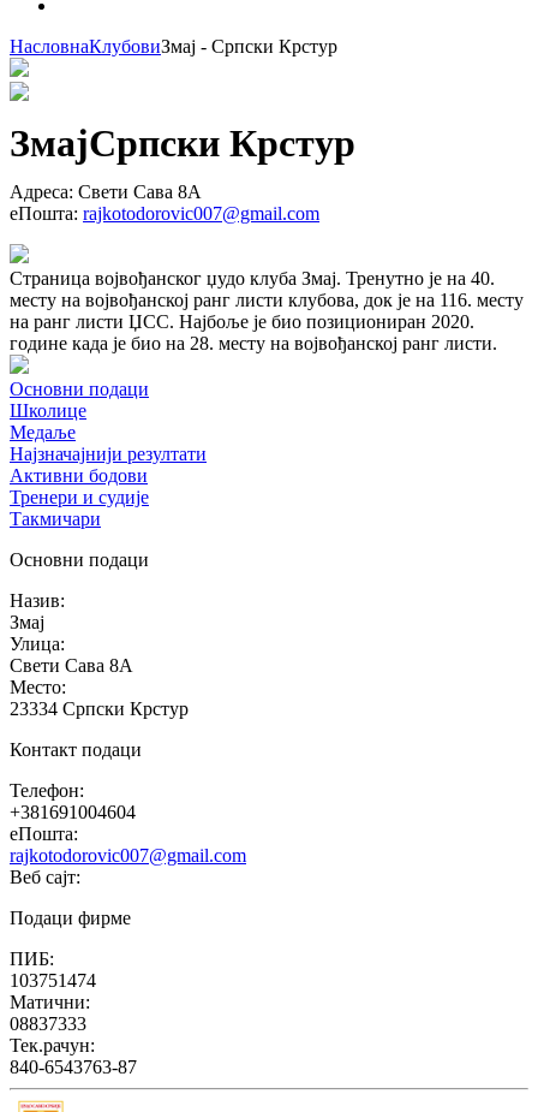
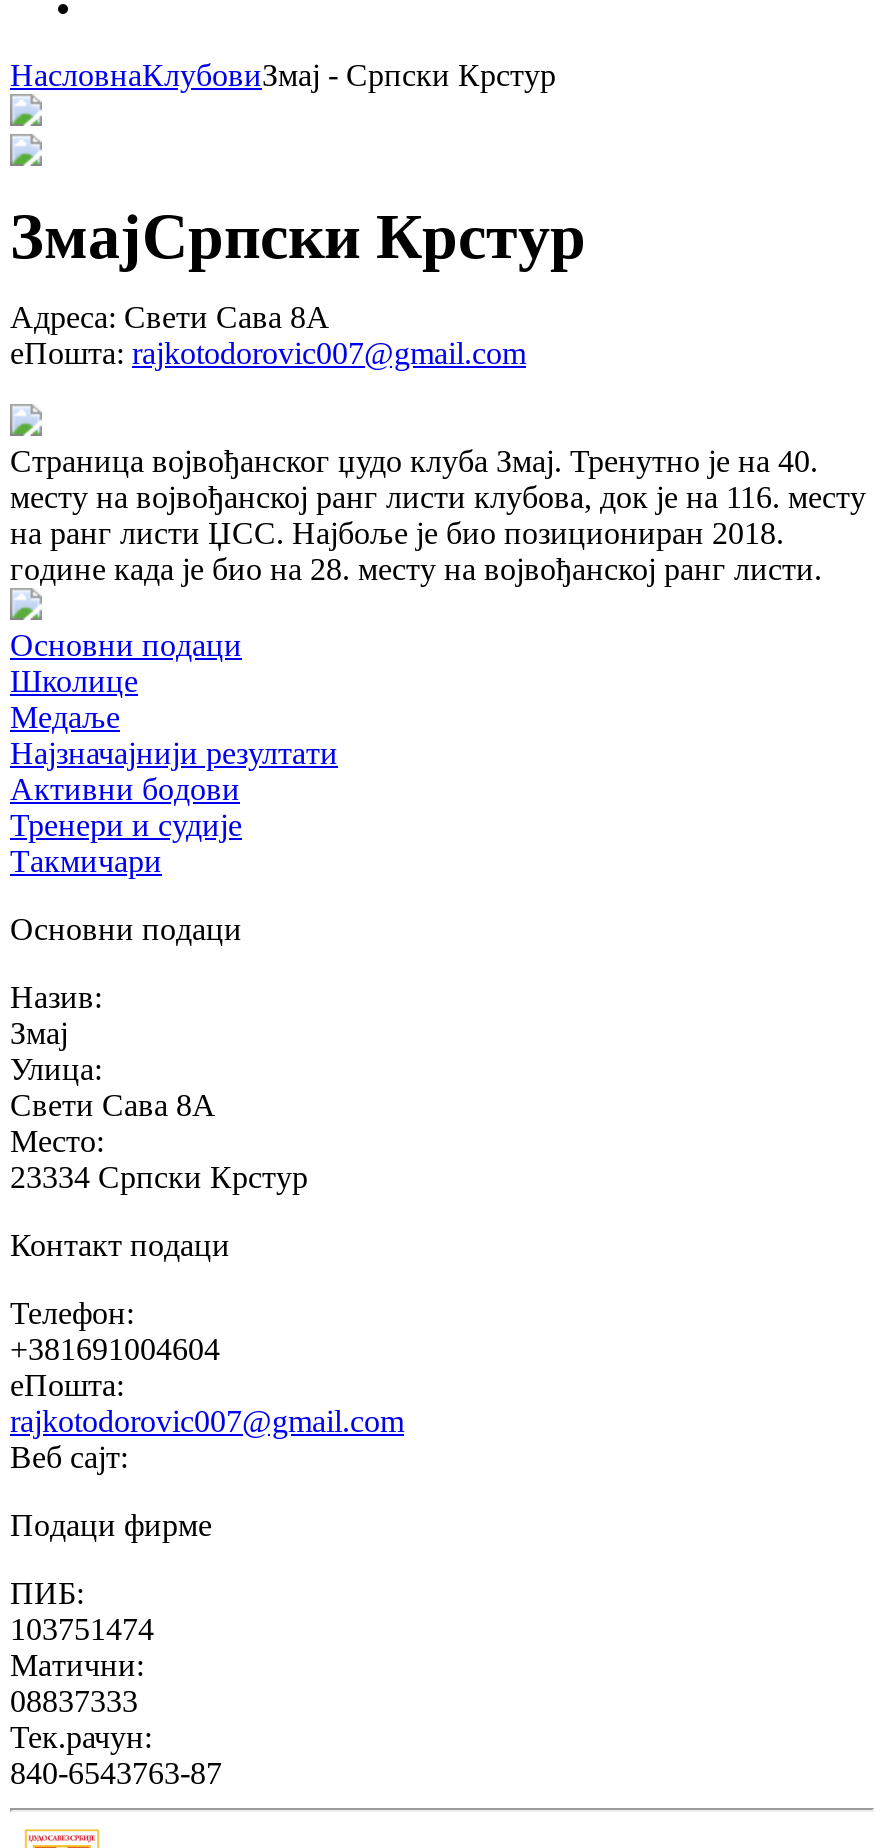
[10,311,474,332] на ранг листи ЏСС. Најбоље је био позициониран 2020. -> [10,516,784,550] на ранг листи ЏСС. Најбоље је био позициониран 2018.

